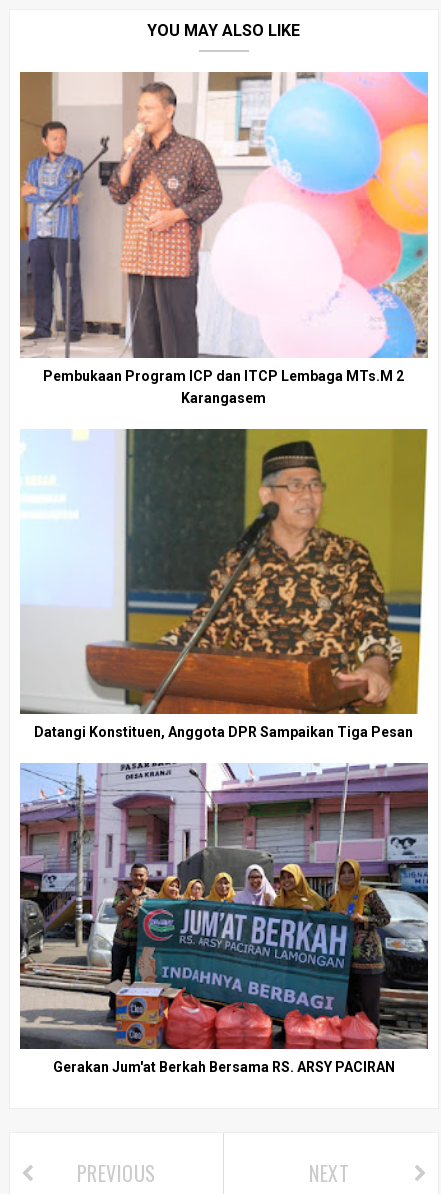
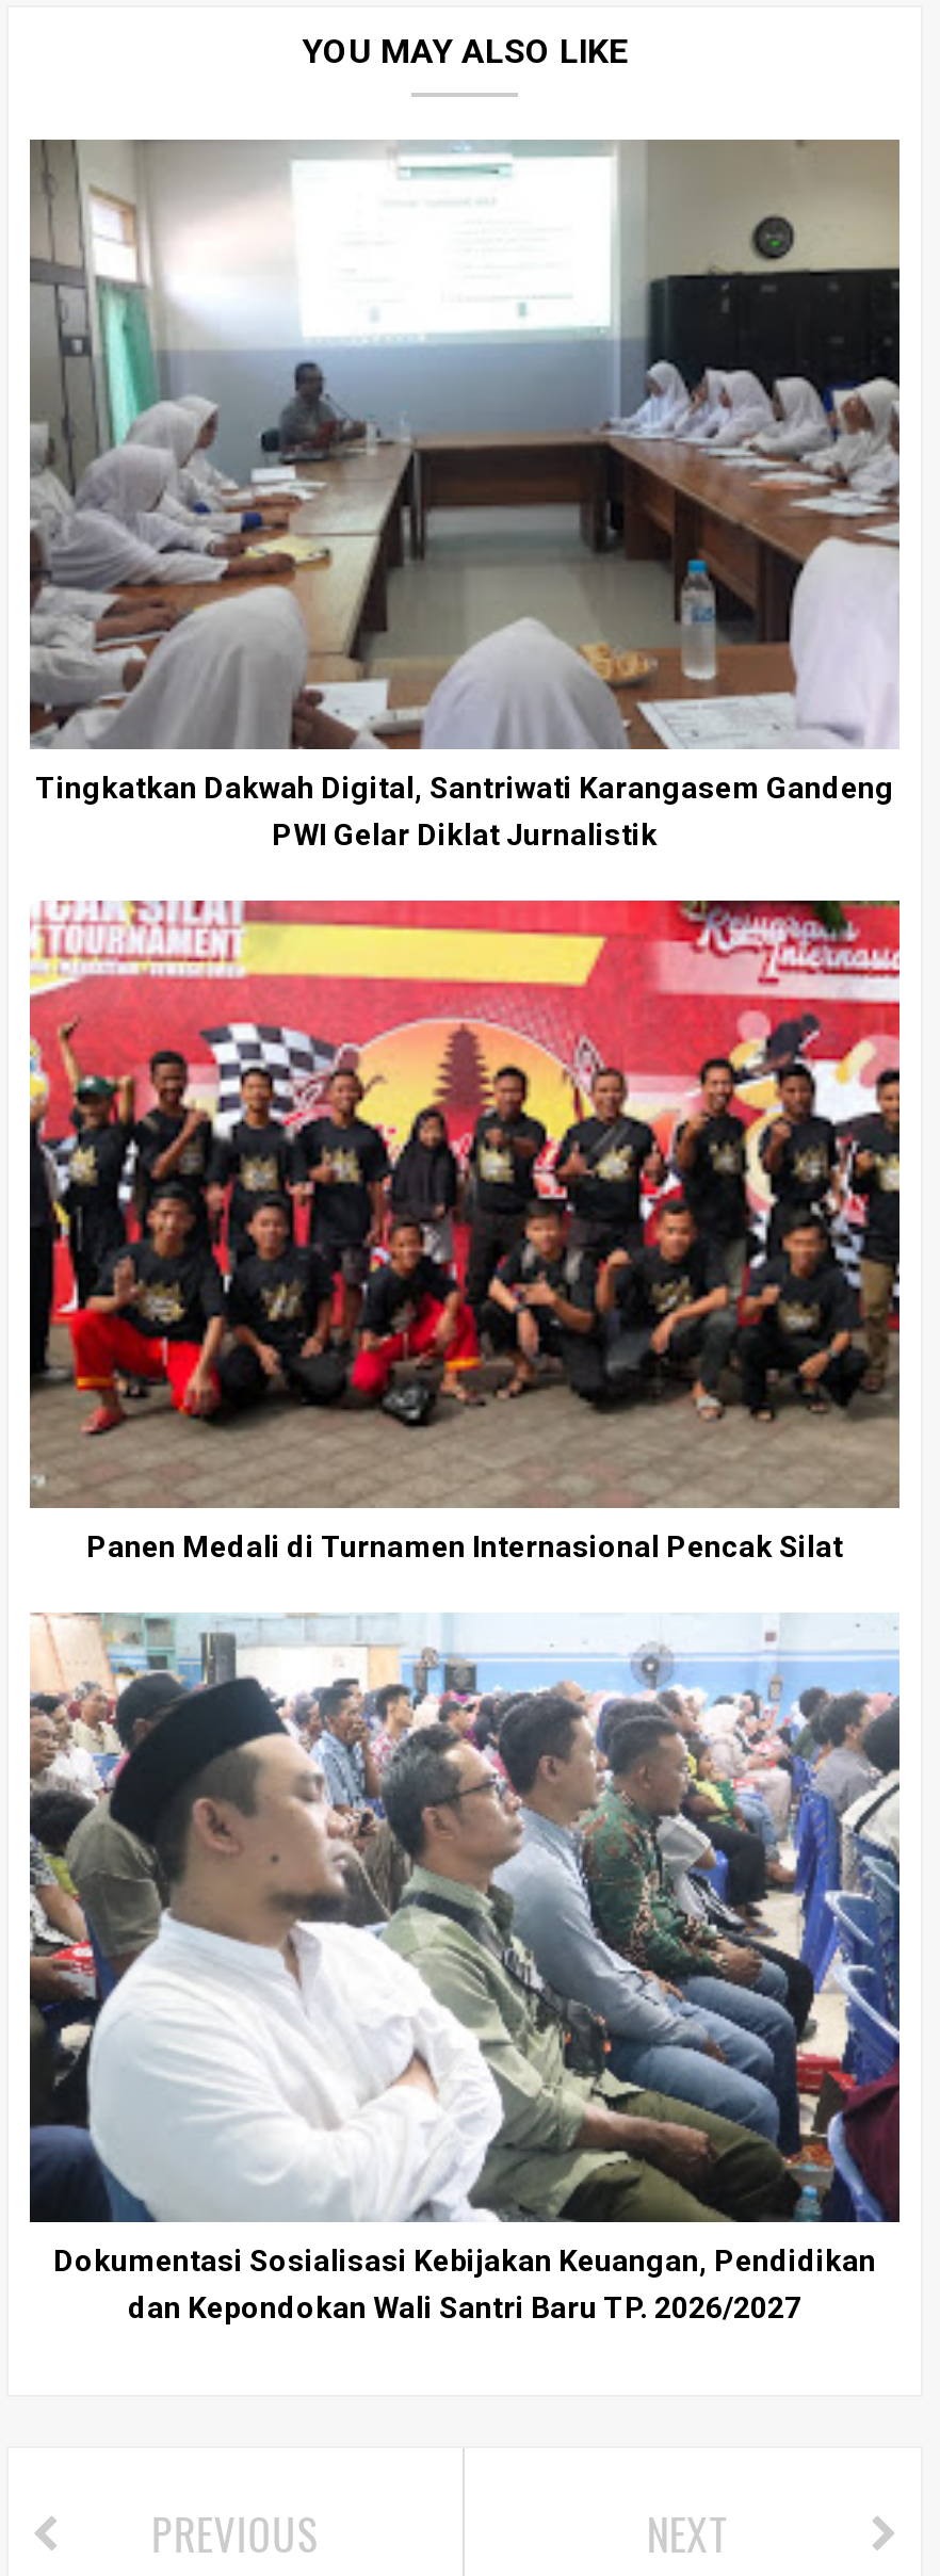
[20,71,429,406] [image] | Pembukaan Program ICP dan ITCP Lembaga MTs.M 2 | Karangasem -> [30,137,902,851] [image] | Tingkatkan Dakwah Digital, Santriwati Karangasem Gandeng | PWI Gelar Diklat Jurnalistik
[20,428,428,740] [image] | Datangi Konstituen, Anggota DPR Sampaikan Tiga Pesan -> [28,898,902,1564] [image] | Panen Medali di Turnamen Internasional Pencak Silat
[20,762,429,1075] [image] | Gerakan Jum'at Berkah Bersama RS. ARSY PACIRAN -> [30,1627,900,2324] [image] | Dokumentasi Sosialisasi Kebijakan Keuangan, Pendidikan | dan Kepondokan Wali Santri Baru TP. 2026/2027

